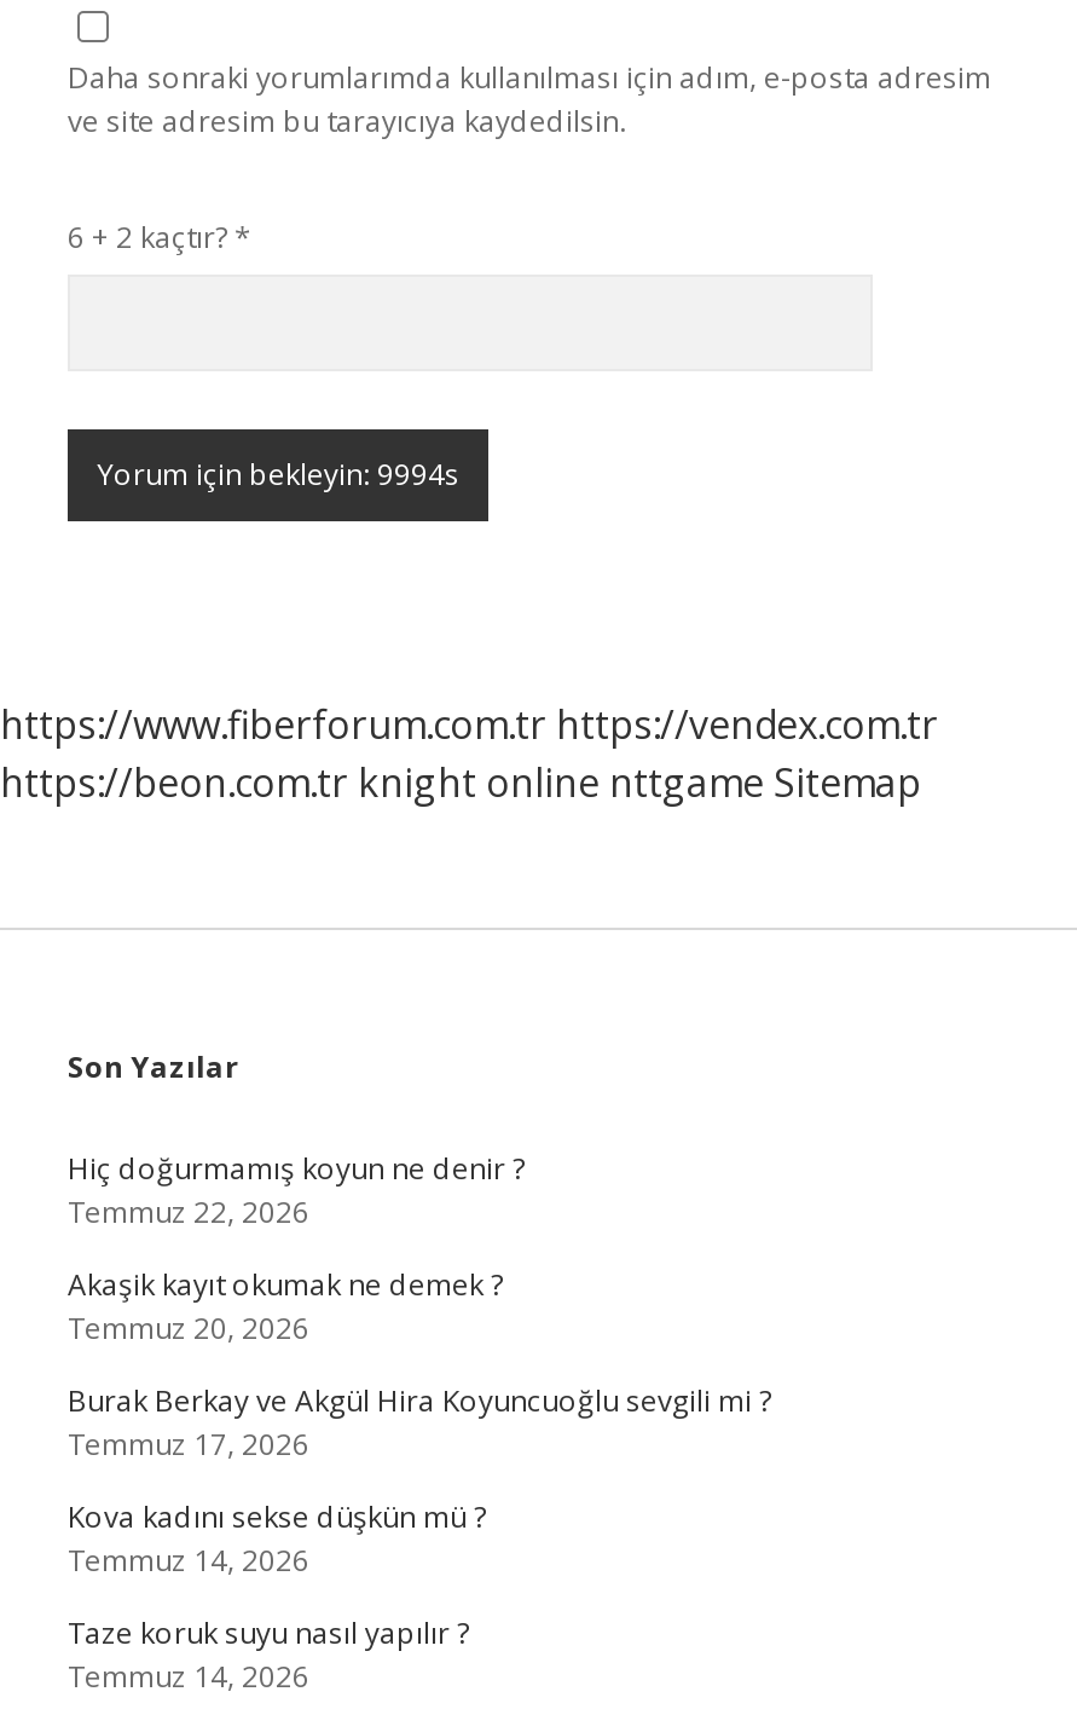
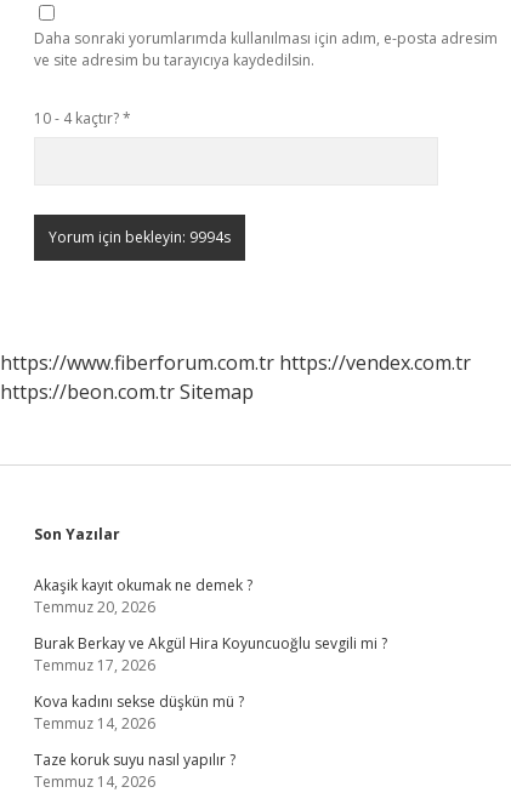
[68,216,251,258] 6 + 2 kaçtır? * -> [34,108,131,129] 10 - 4 kaçtır? *
[0,756,921,809] https://beon.com.tr knight online nttgame Sitemap -> [0,378,254,405] https://beon.com.tr Sitemap
[68,1148,525,1232] Hiç doğurmamış koyun ne denir ? | Temmuz 22, 2026 -> none

